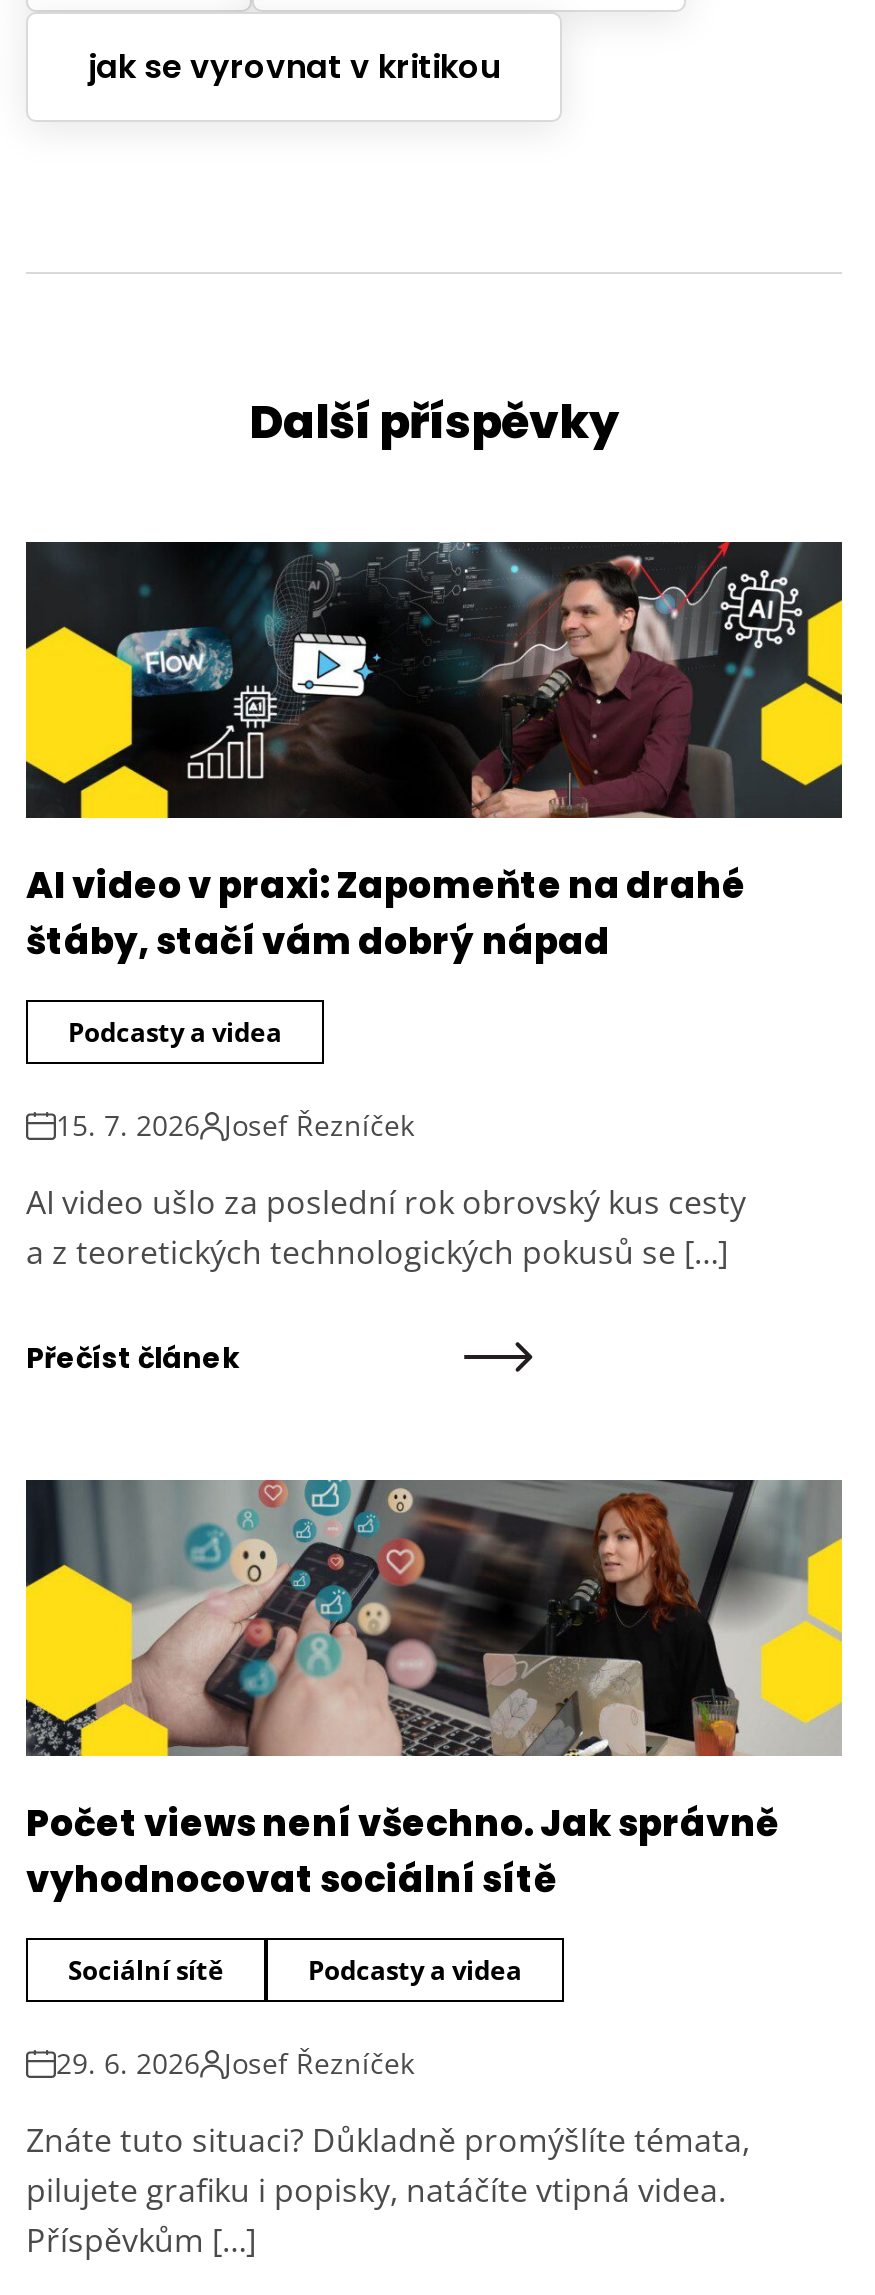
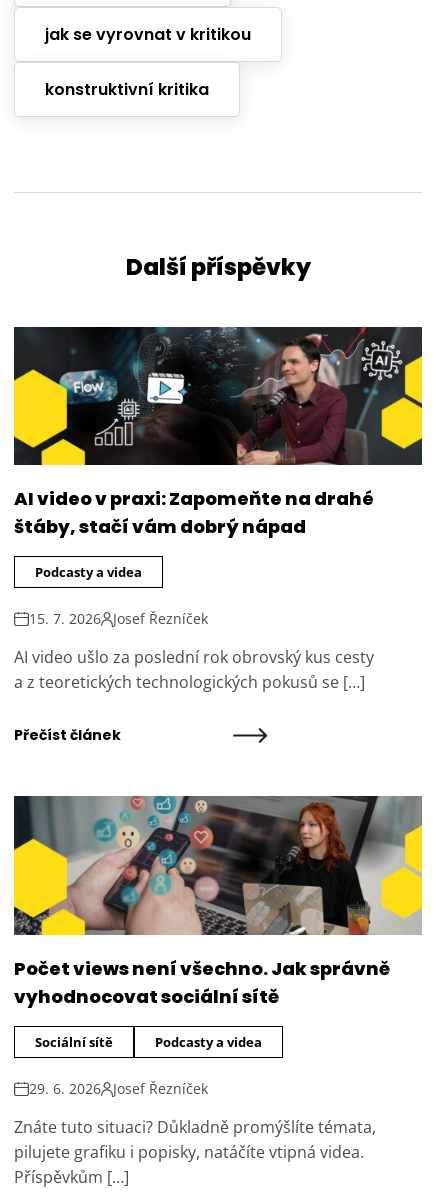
none -> [45,78,209,101] konstruktivní kritika

